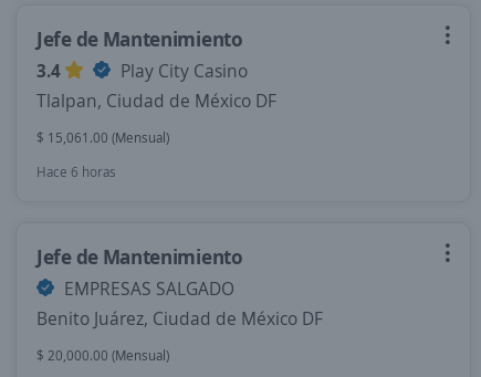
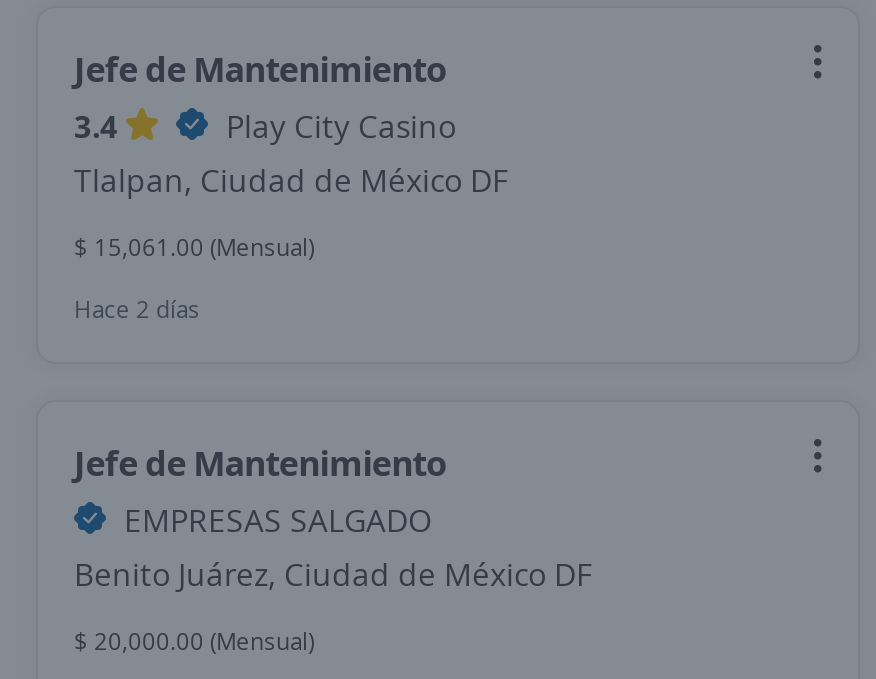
[36,163,116,181] Hace 6 horas -> [74,292,200,326] Hace 2 días

